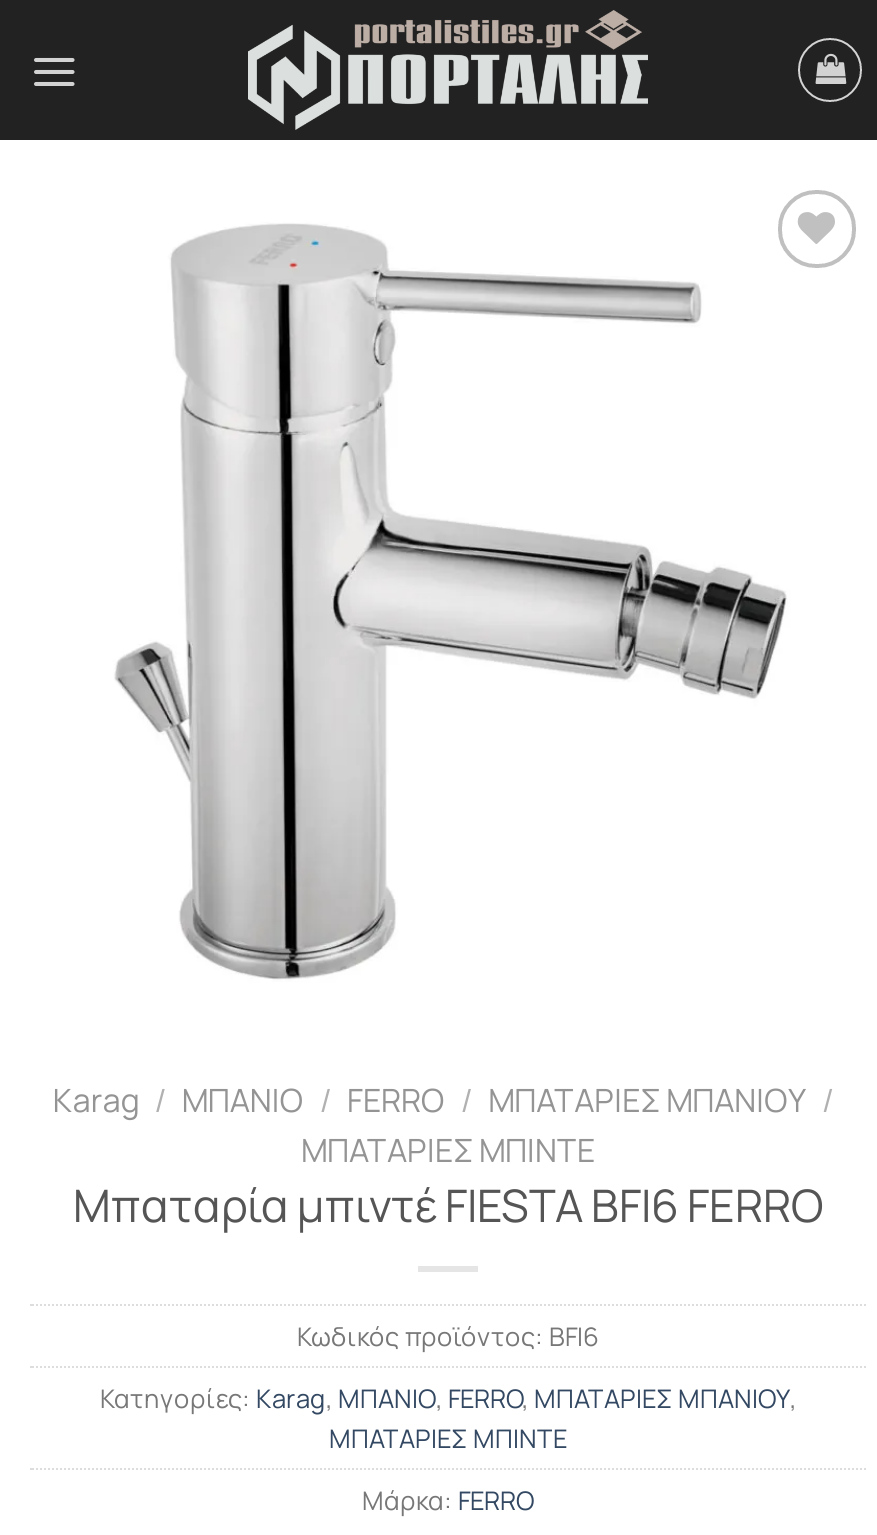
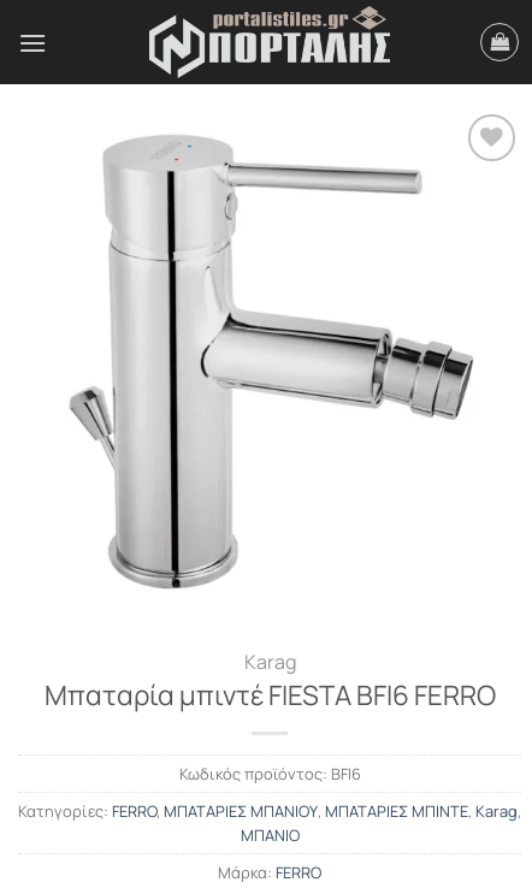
[53,1078,834,1172] Karag / ΜΠΑΝΙΟ / FERRO / ΜΠΑΤΑΡΙΕΣ ΜΠΑΝΙΟΥ / | ΜΠΑΤΑΡΙΕΣ ΜΠΙΝΤΕ -> [244,649,295,675] Karag
[100,1380,796,1456] Κατηγορίες: Karag, ΜΠΑΝΙΟ, FERRO, ΜΠΑΤΑΡΙΕΣ ΜΠΑΝΙΟΥ, | ΜΠΑΤΑΡΙΕΣ ΜΠΙΝΤΕ -> [18,800,521,846] Κατηγορίες: FERRO, ΜΠΑΤΑΡΙΕΣ ΜΠΑΝΙΟΥ, ΜΠΑΤΑΡΙΕΣ ΜΠΙΝΤΕ, Karag, | ΜΠΑΝΙΟ

